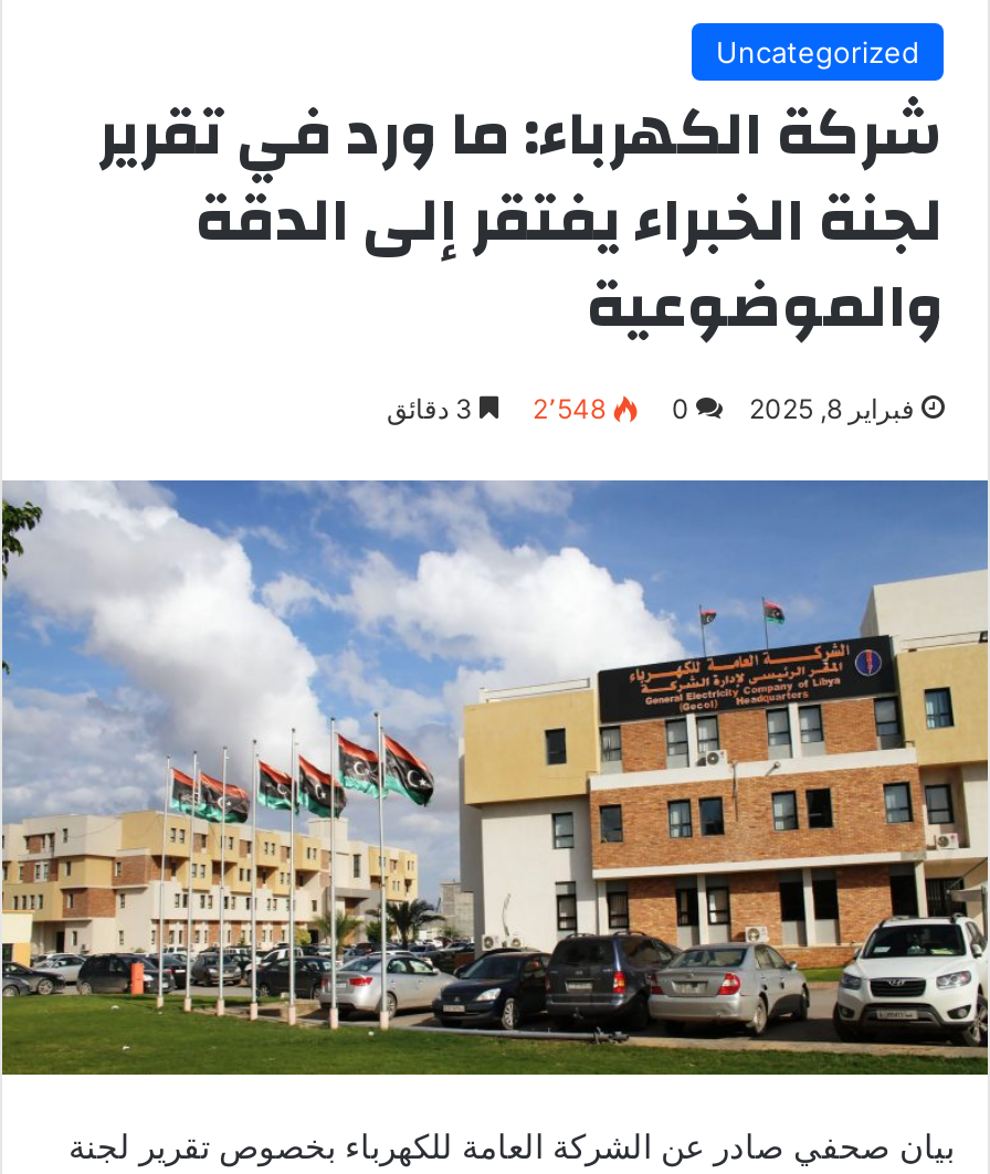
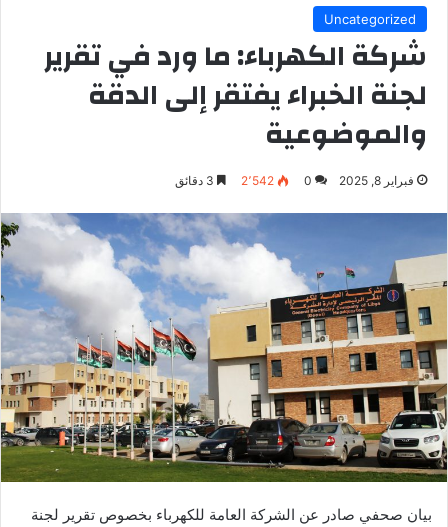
[533,392,605,425] 2٬548 -> [241,173,274,188] 2٬542

